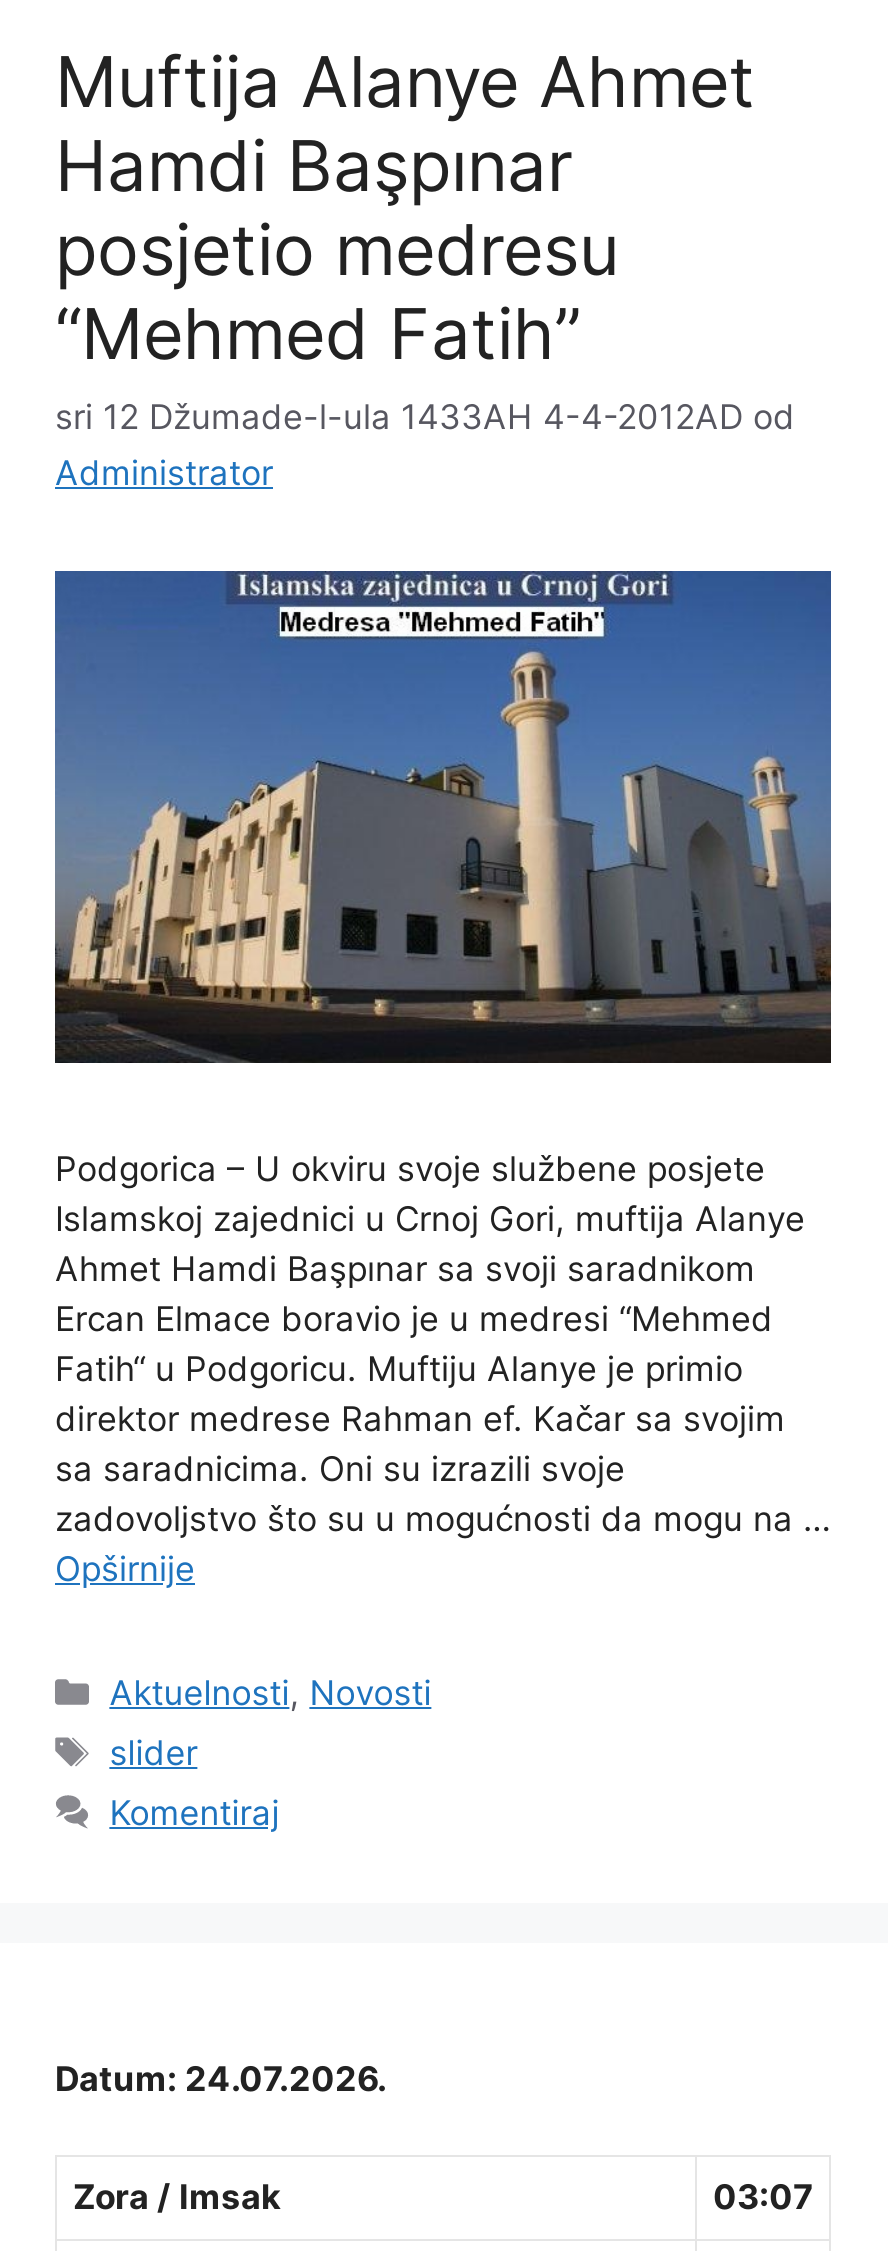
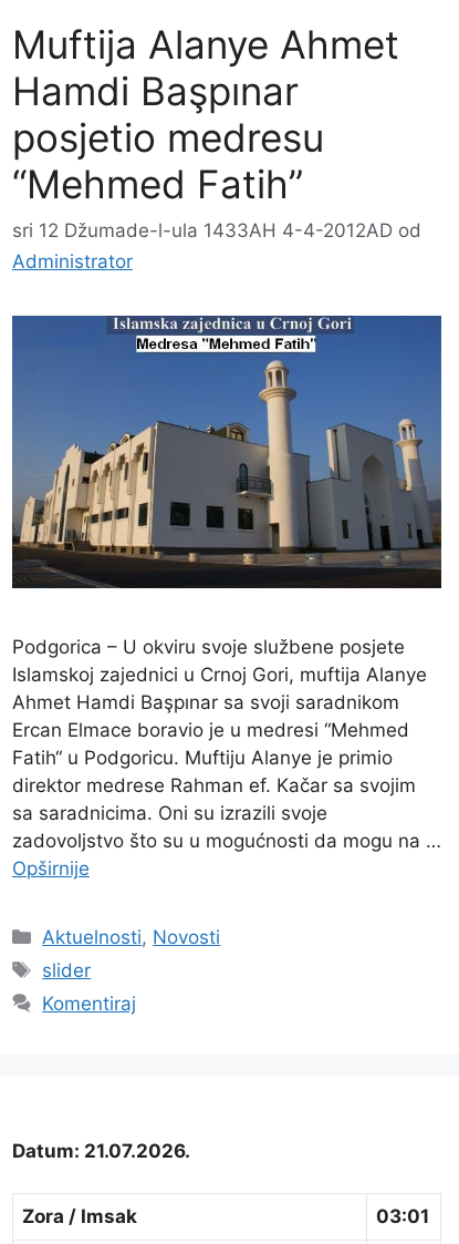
[55,2058,387,2098] Datum: 24.07.2026. -> [12,1140,190,1162] Datum: 21.07.2026.
[713,2177,813,2217] 03:07 -> [376,1205,429,1228] 03:01

